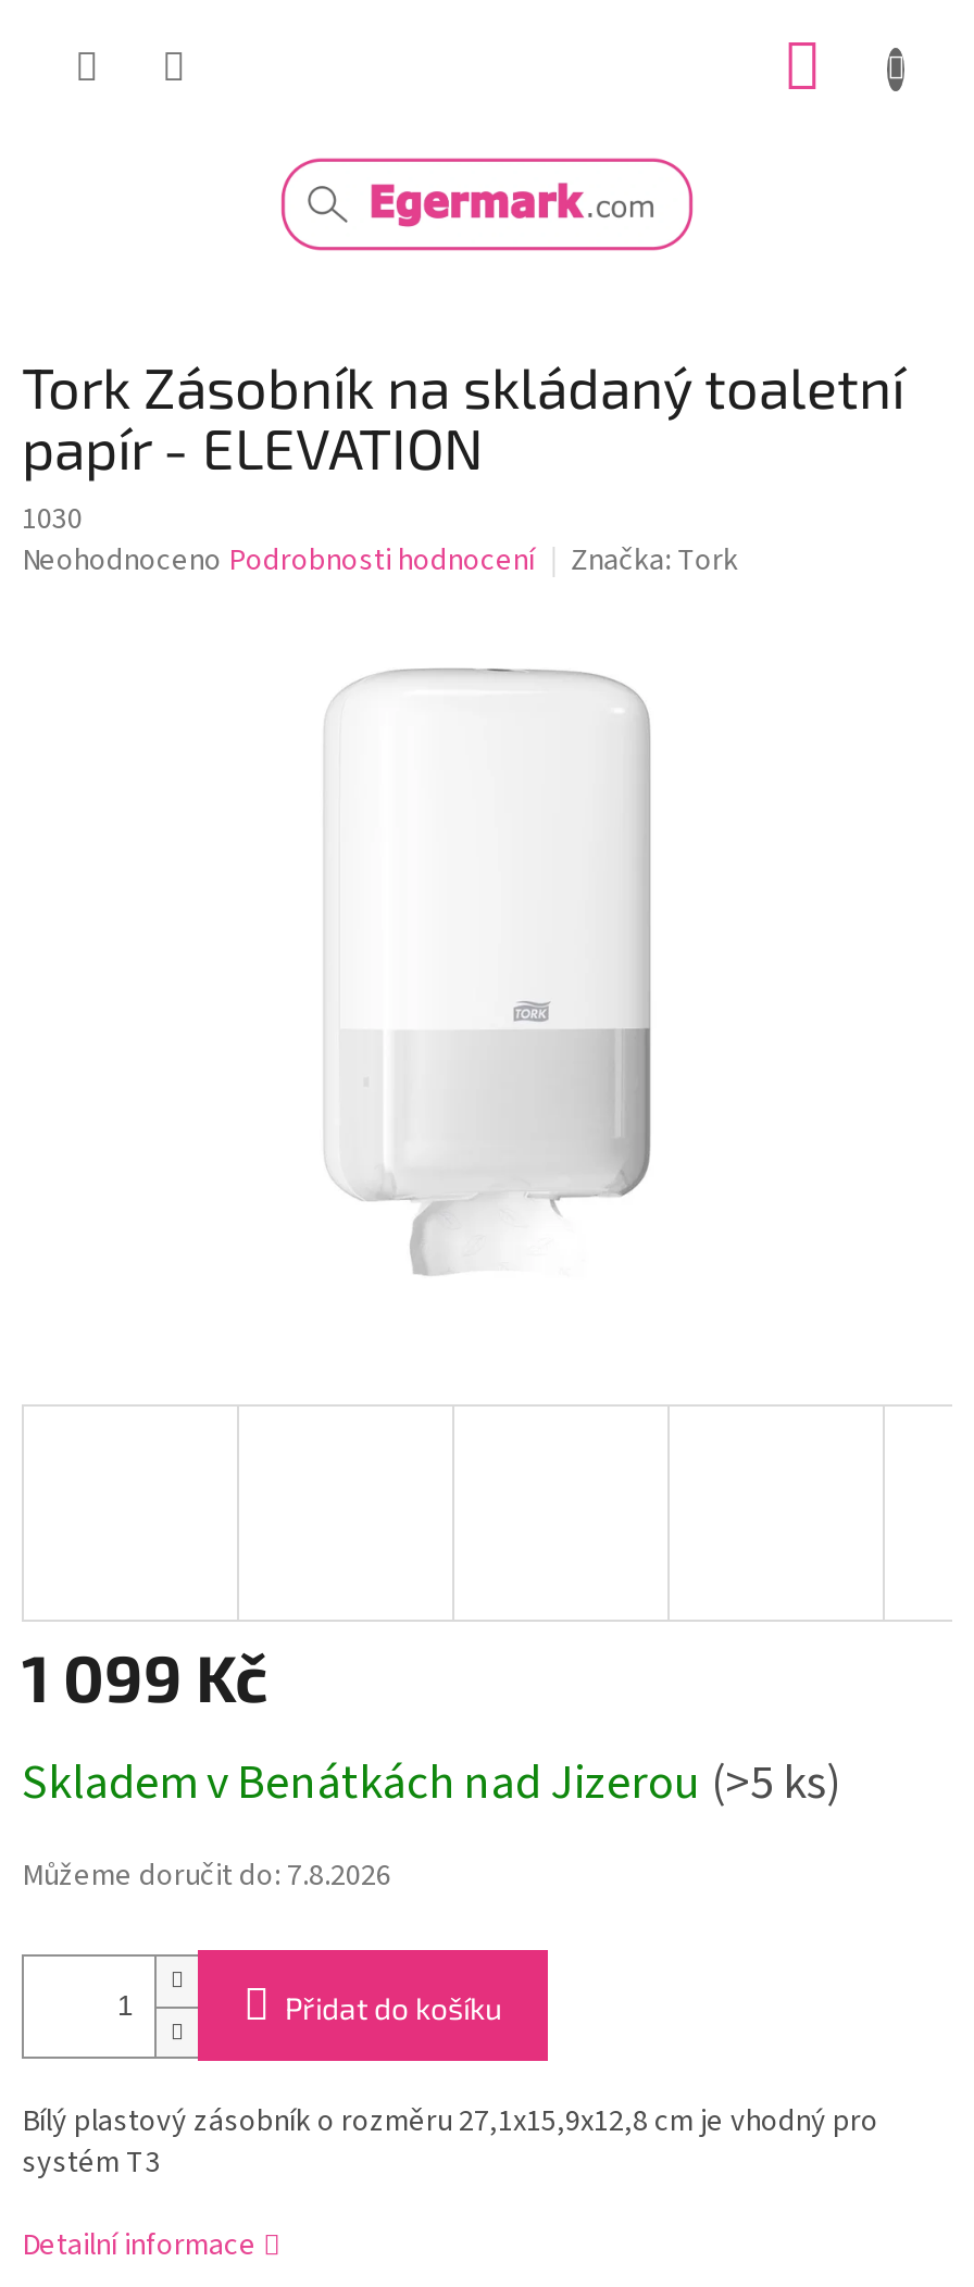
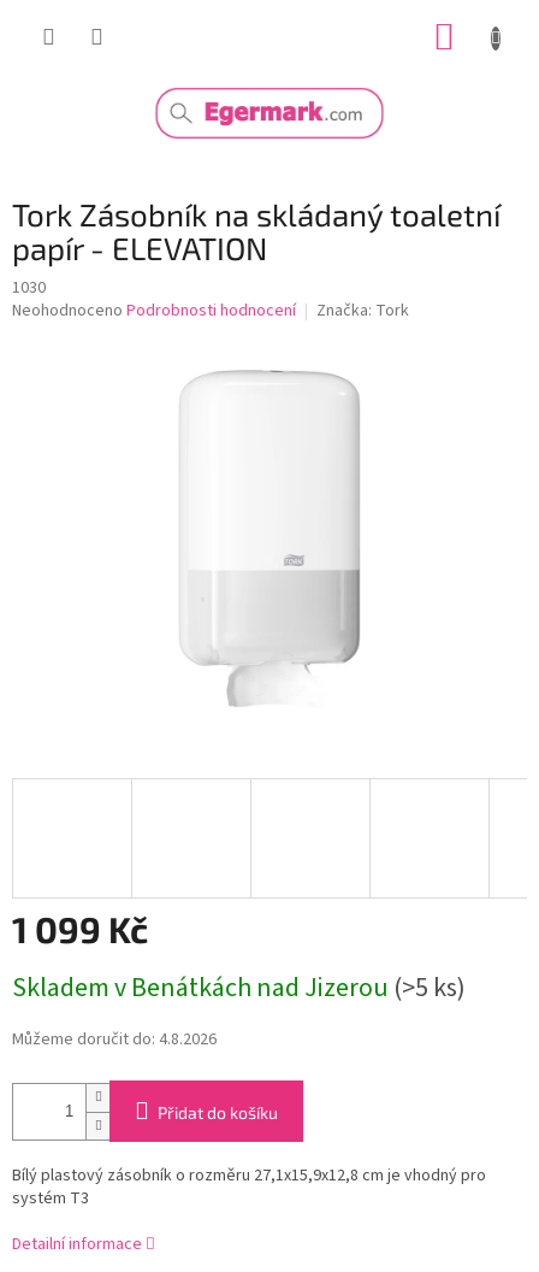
[22,1855,391,1899] Můžeme doručit do: 7.8.2026 -> [12,1028,217,1052] Můžeme doručit do: 4.8.2026

